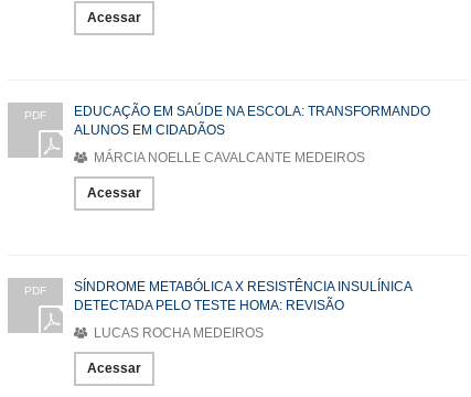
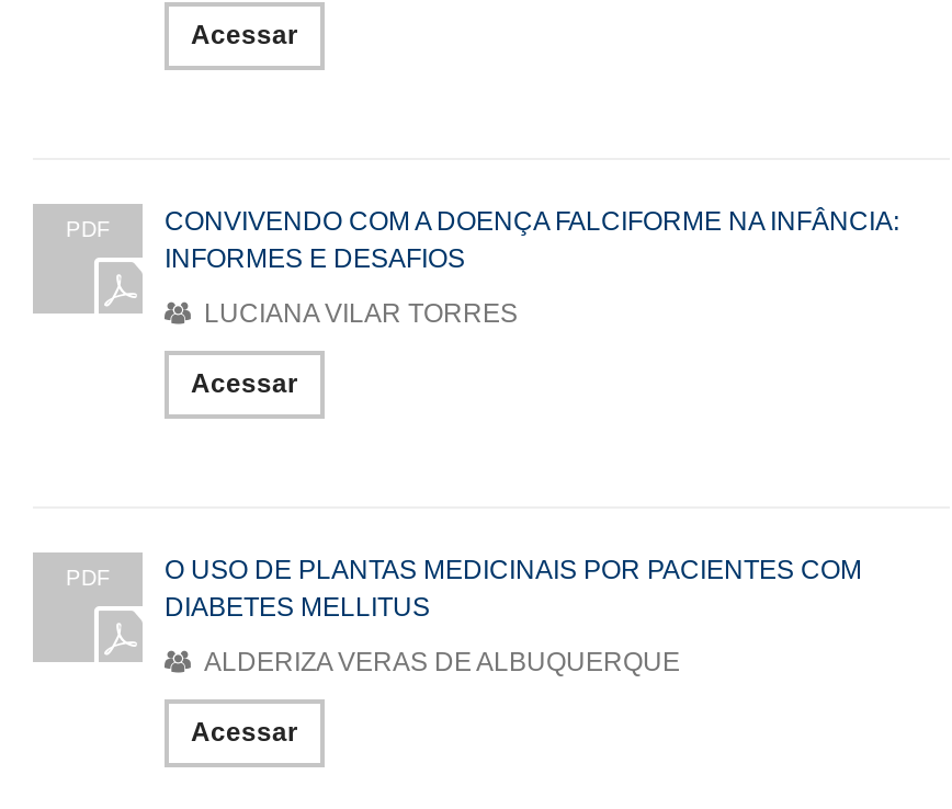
[74,104,430,138] EDUCAÇÃO EM SAÚDE NA ESCOLA: TRANSFORMANDO | ALUNOS EM CIDADÃOS -> [165,206,899,274] CONVIVENDO COM A DOENÇA FALCIFORME NA INFÂNCIA: | INFORMES E DESAFIOS
[90,150,365,165] MÁRCIA NOELLE CAVALCANTE MEDEIROS -> [197,298,518,329] LUCIANA VILAR TORRES
[74,279,411,313] SÍNDROME METABÓLICA X RESISTÊNCIA INSULÍNICA | DETECTADA PELO TESTE HOMA: REVISÃO -> [165,554,862,622] O USO DE PLANTAS MEDICINAIS POR PACIENTES COM | DIABETES MELLITUS
[90,325,264,341] LUCAS ROCHA MEDEIROS -> [197,647,680,677] ALDERIZA VERAS DE ALBUQUERQUE

